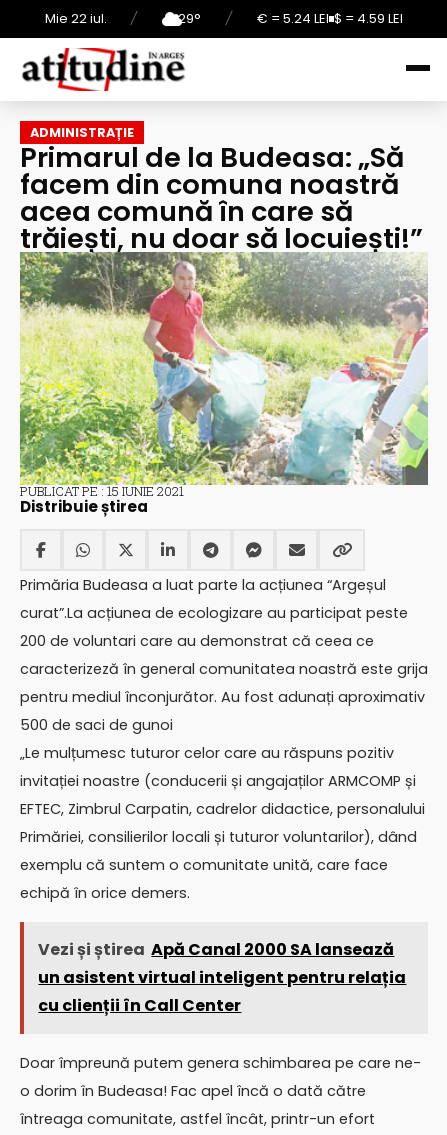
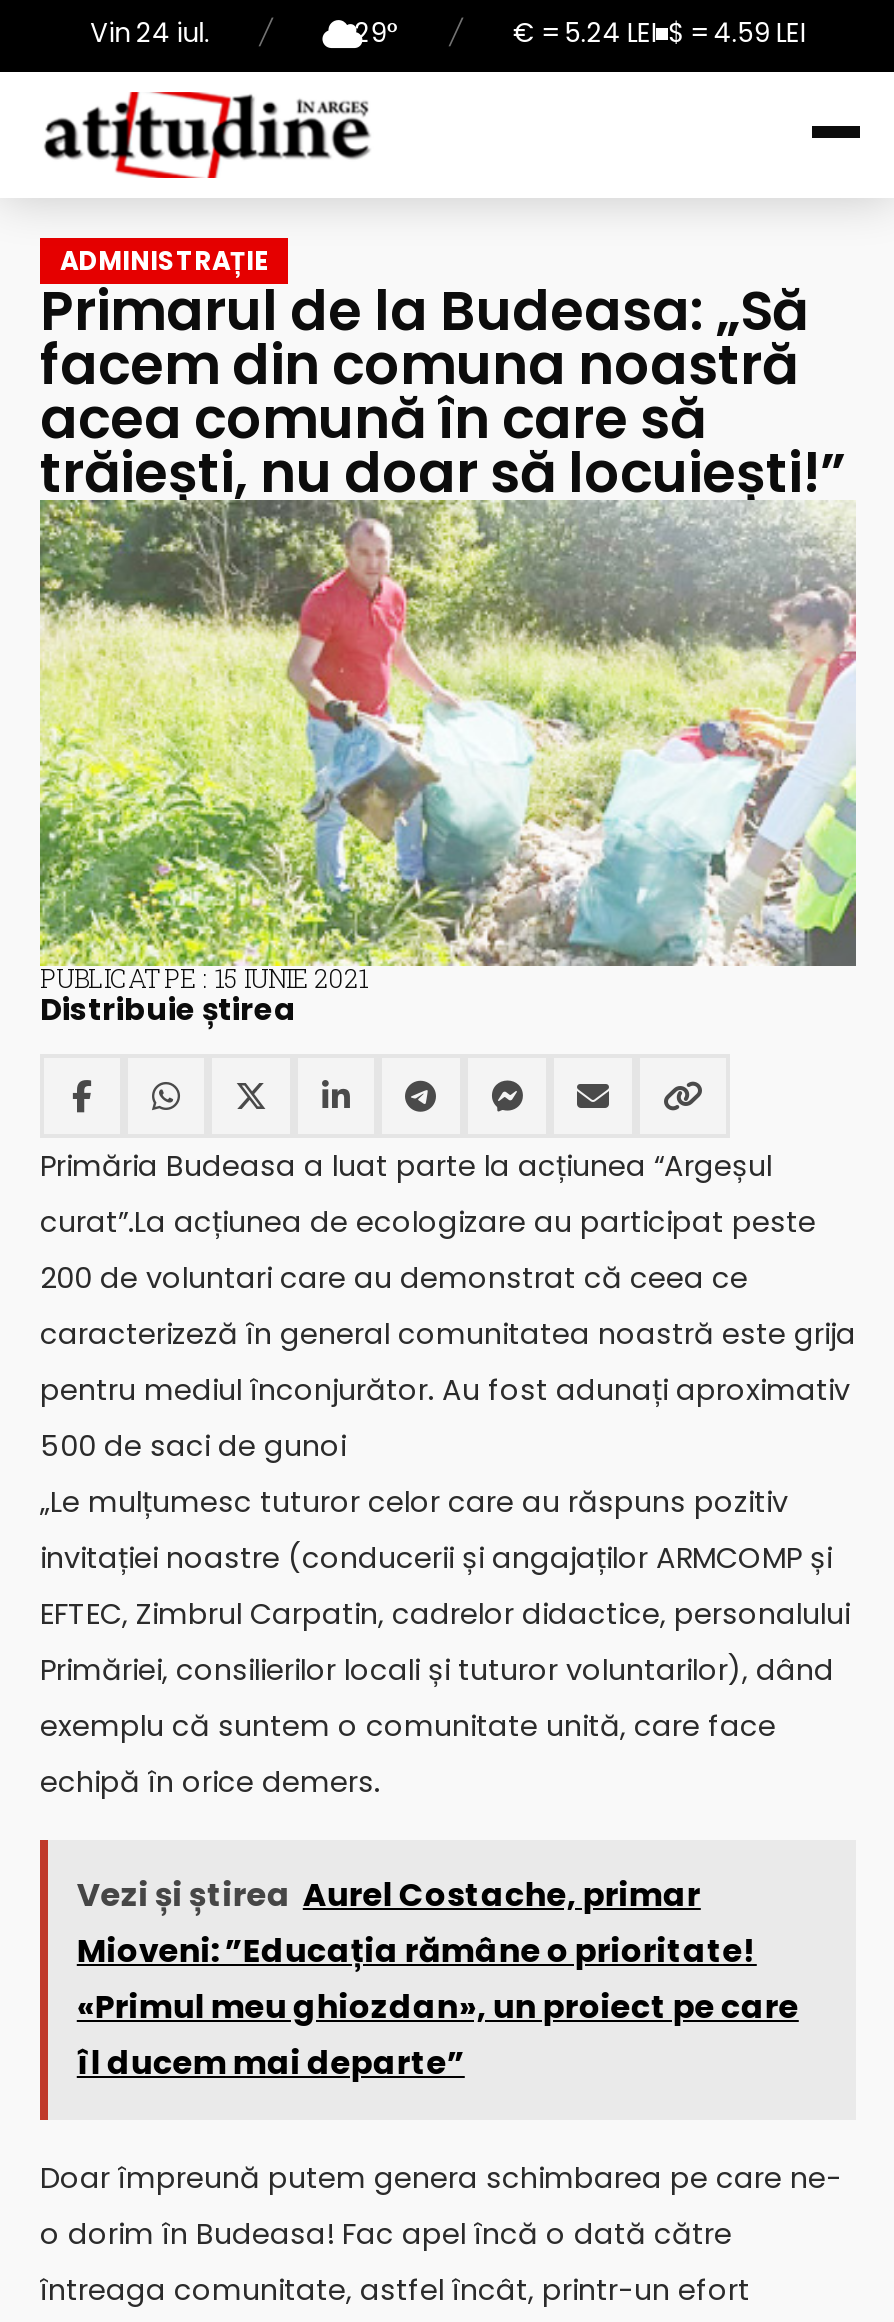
[45,9,107,28] Mie 22 iul. -> [90,14,210,52] Vin 24 iul.
[38,938,406,1017] Vezi și știrea Apă Canal 2000 SA lansează | un asistent virtual inteligent pentru relația | cu clienții în Call Center -> [77,1872,799,2086] Vezi și știrea Aurel Costache, primar | Mioveni: ”Educația rămâne o prioritate! | «Primul meu ghiozdan», un proiect pe care | îl ducem mai departe”

